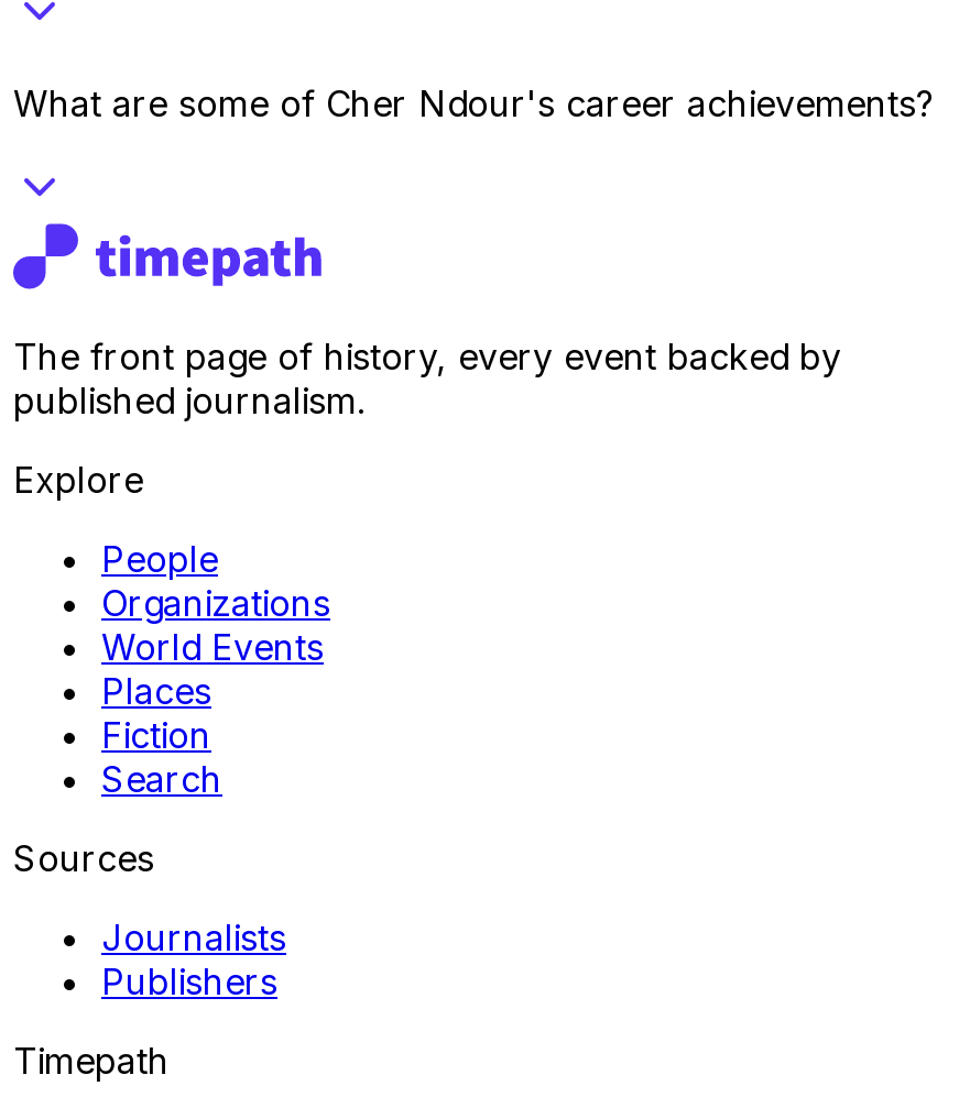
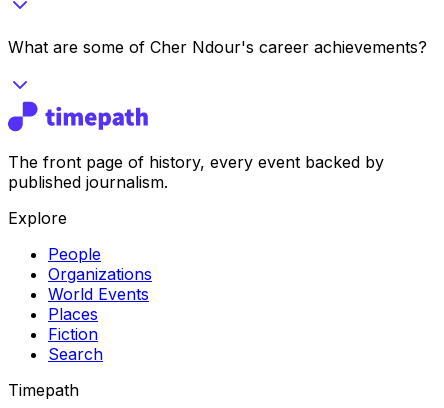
[13,835,286,1003] Sources | Journalists | Publishers -> none

